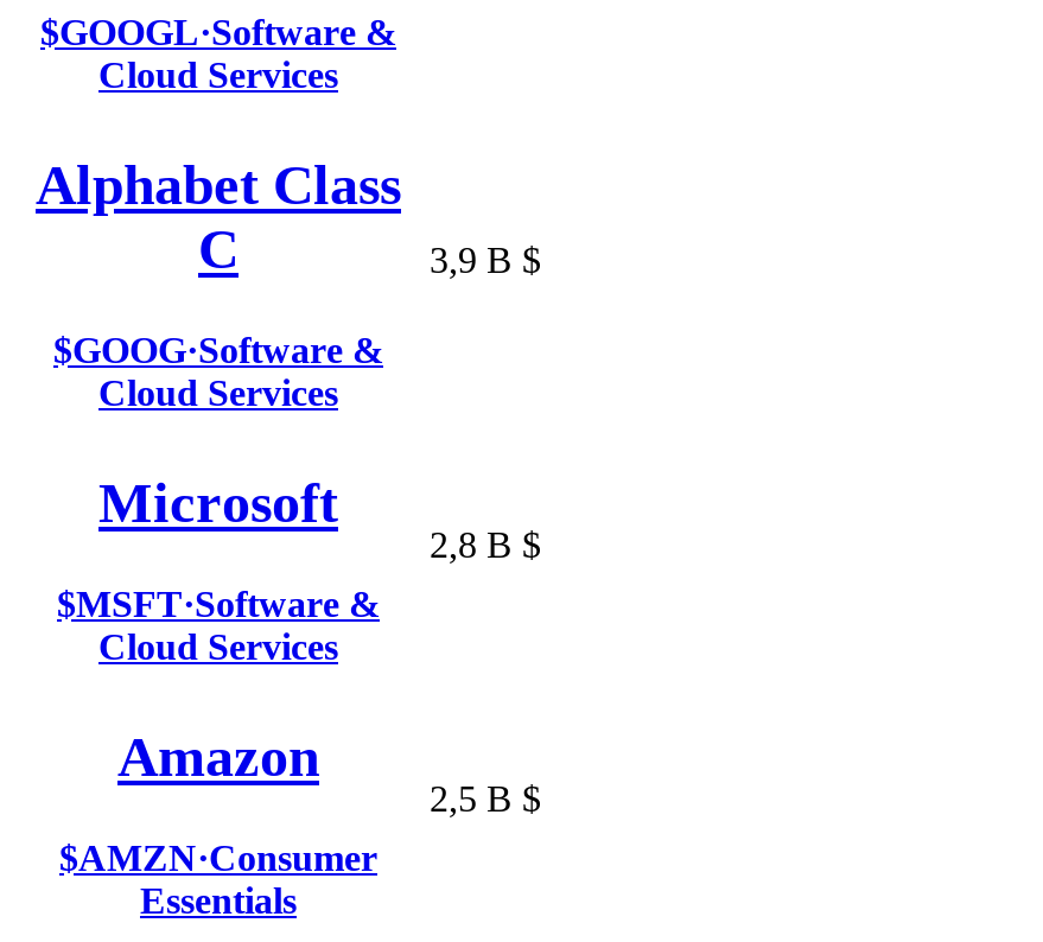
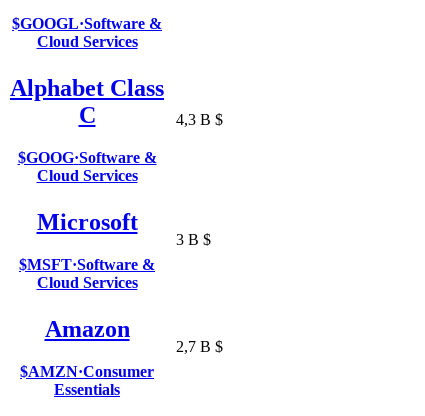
[430,239,541,280] 3,9 B $ -> [176,111,223,128] 4,3 B $
[430,524,541,564] 2,8 B $ -> [176,231,211,248] 3 B $
[430,778,541,818] 2,5 B $ -> [176,338,223,355] 2,7 B $

